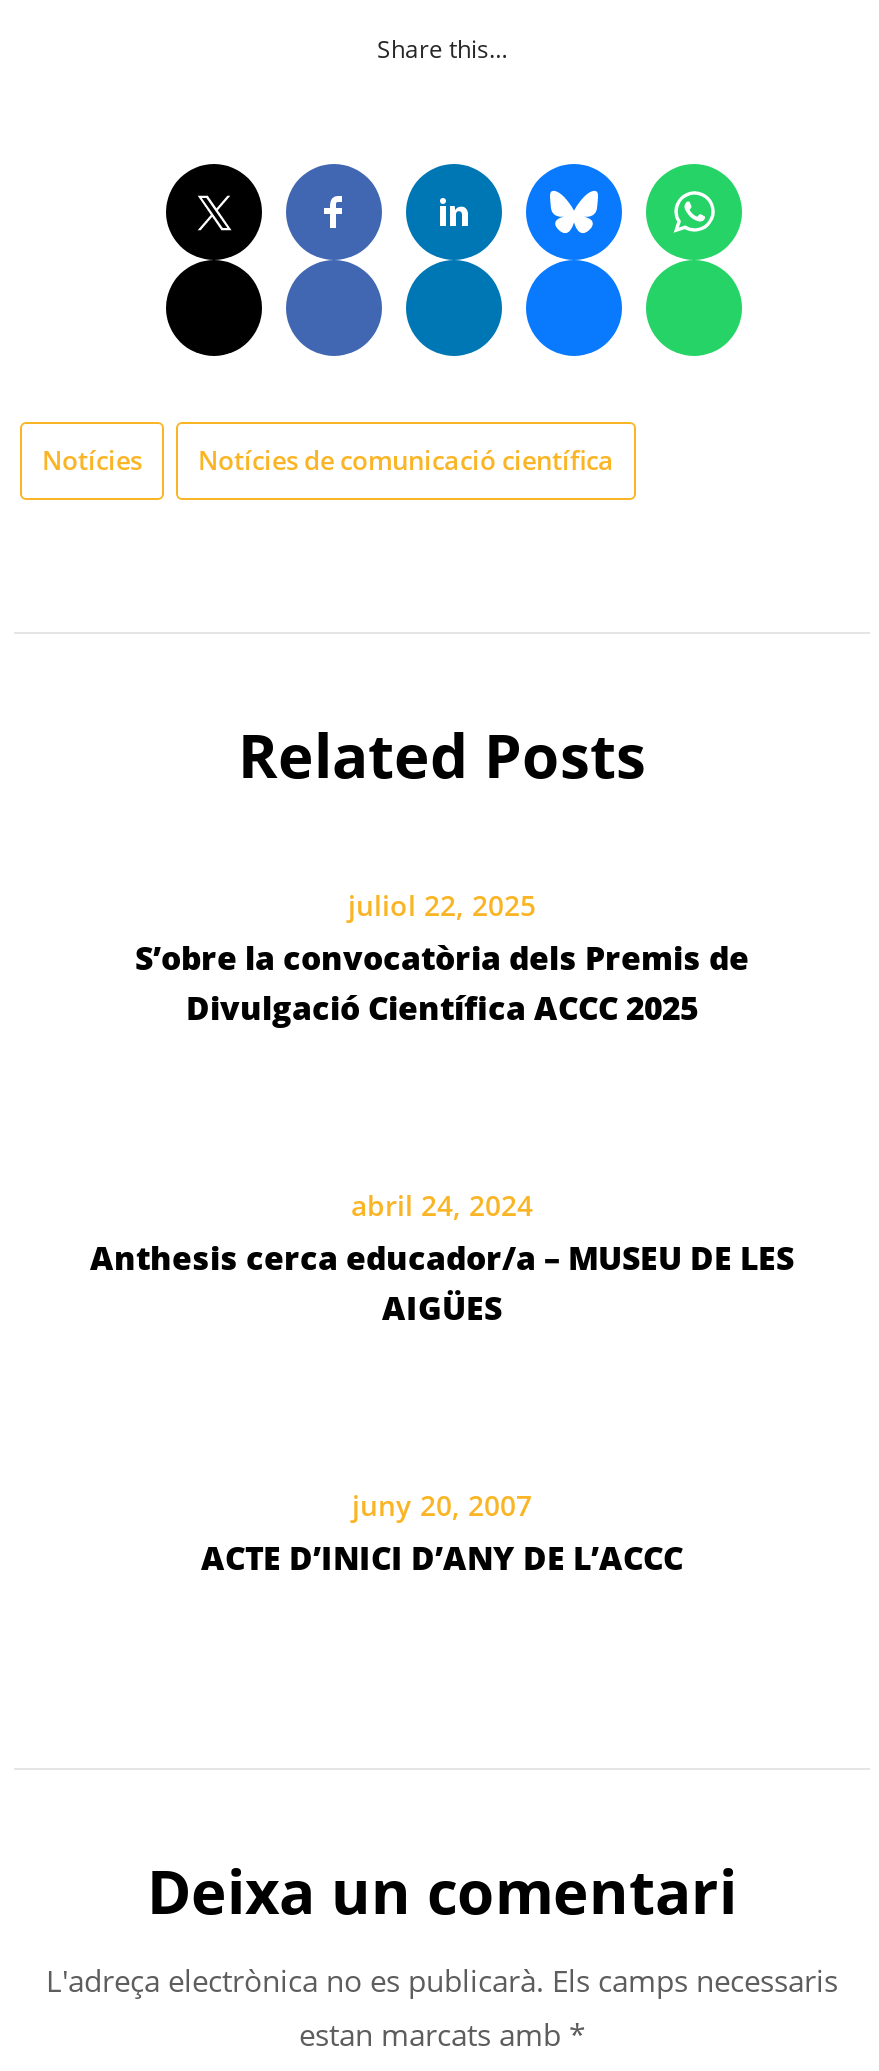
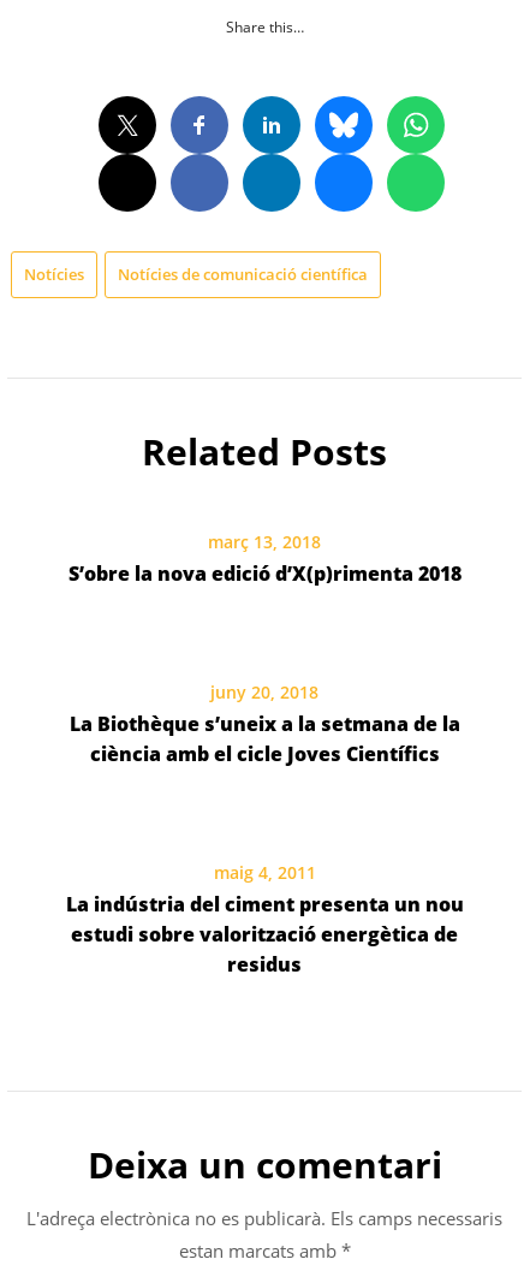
[135,886,749,1030] juliol 22, 2025 | S’obre la convocatòria dels Premis de | Divulgació Científica ACCC 2025 -> [68,530,461,587] març 13, 2018 | S’obre la nova edició d’X(p)rimenta 2018
[90,1186,794,1330] abril 24, 2024 | Anthesis cerca educador/a – MUSEU DE LES | AIGÜES -> [69,680,460,767] juny 20, 2018 | La Biothèque s’uneix a la setmana de la | ciència amb el cicle Joves Científics
[201,1486,683,1580] juny 20, 2007 | ACTE D’INICI D’ANY DE L’ACCC -> [65,861,463,977] maig 4, 2011 | La indústria del ciment presenta un nou | estudi sobre valorització energètica de | residus

